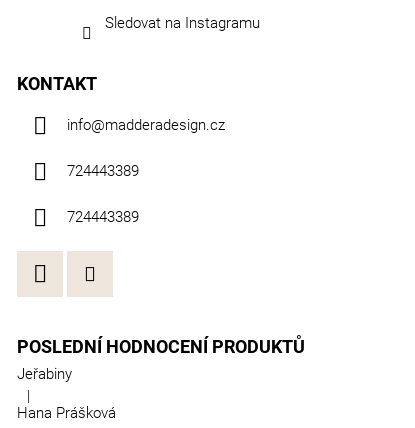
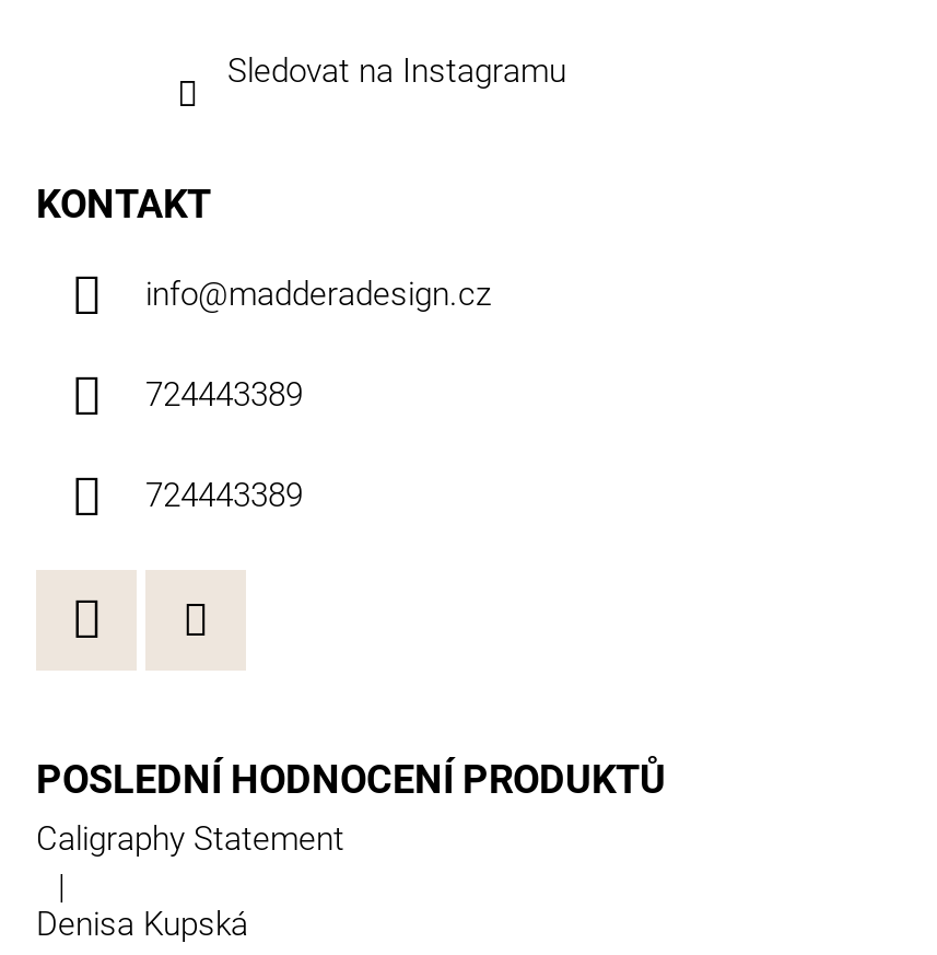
[17,365,72,383] Jeřabiny -> [36,820,344,859] Caligraphy Statement
[17,404,116,422] Hana Prášková -> [36,905,248,945] Denisa Kupská

